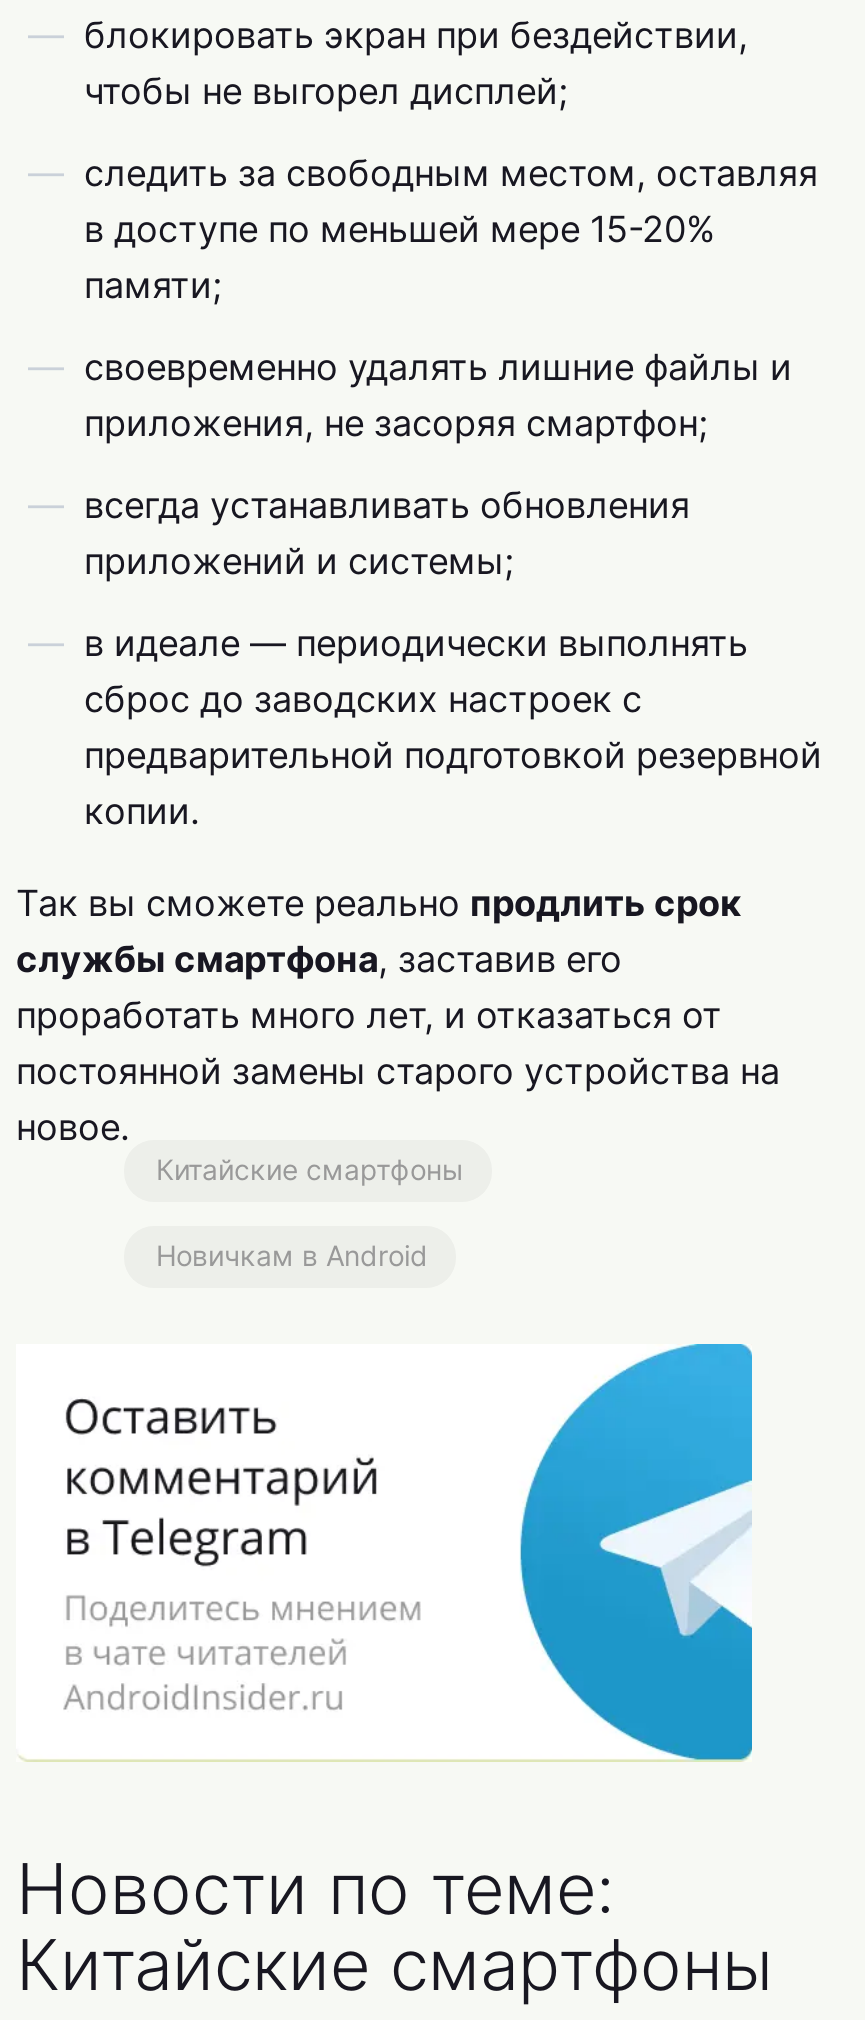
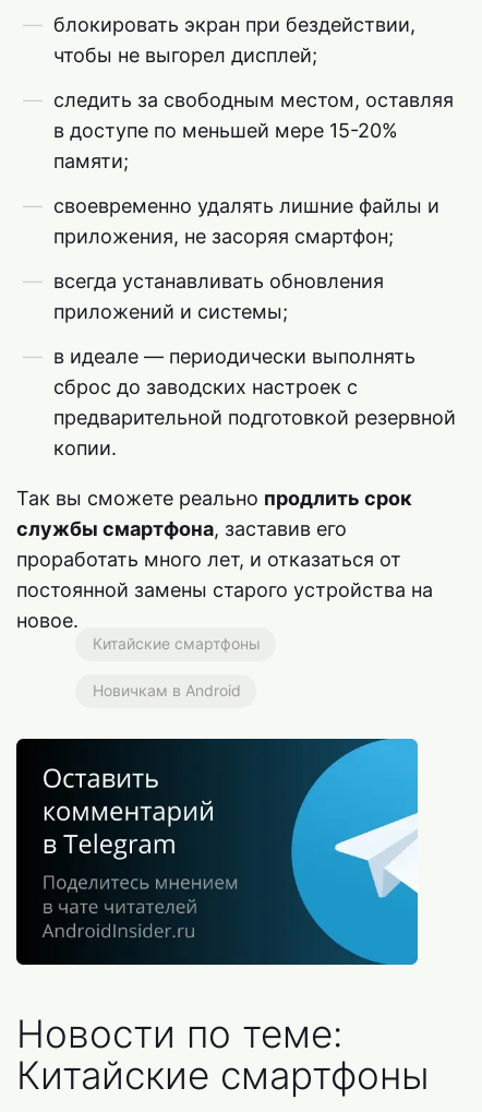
[16,1342,742,1762] [image] -> [15,738,384,966] [image]

